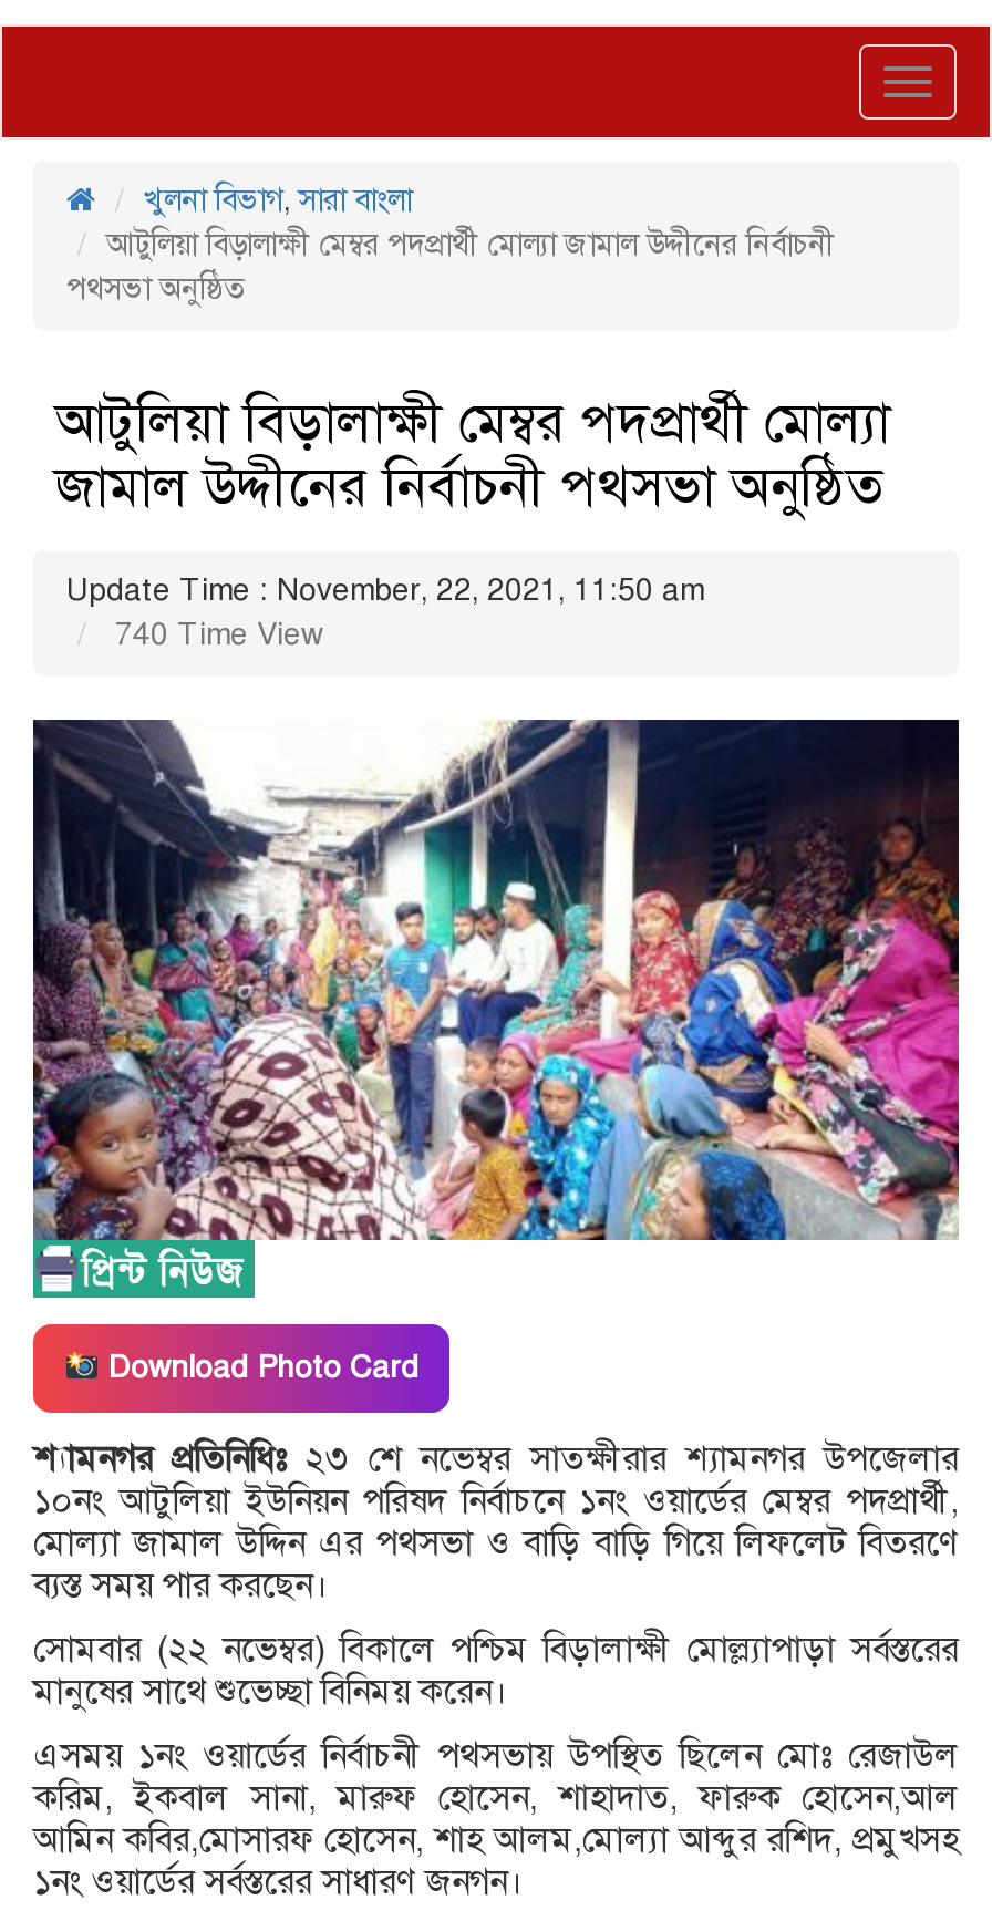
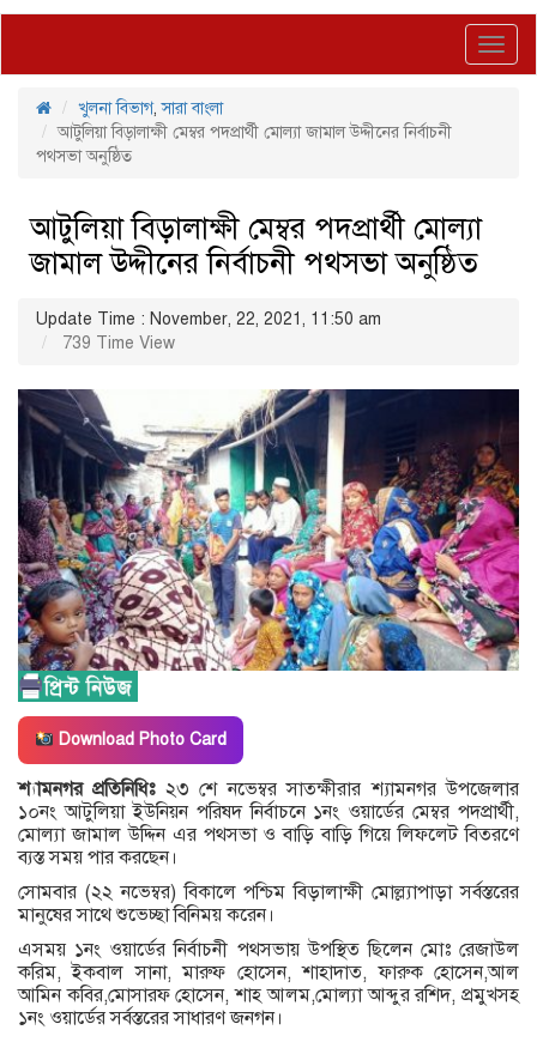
[106,616,323,653] 740 Time View -> [58,333,175,353] 739 Time View

